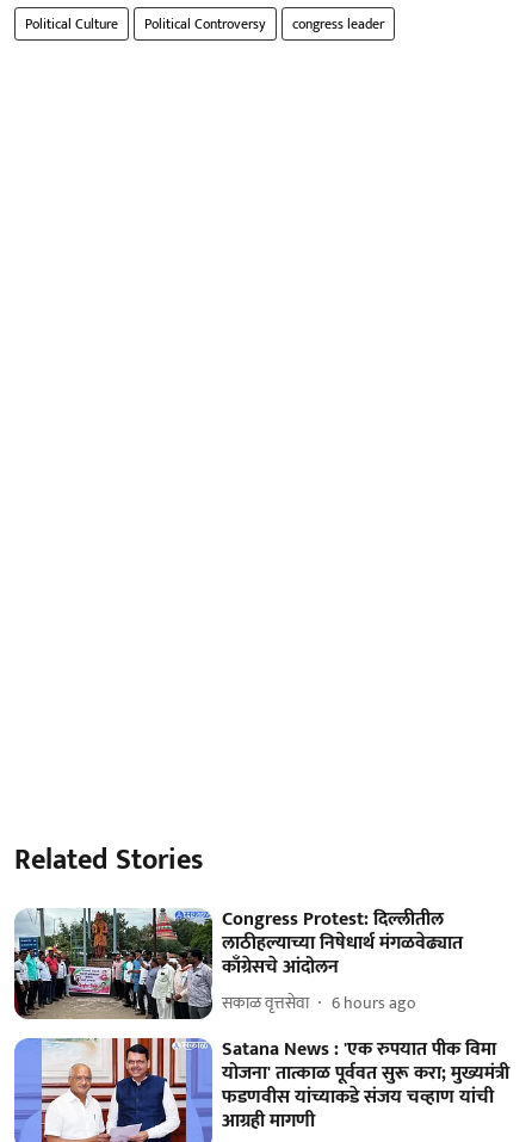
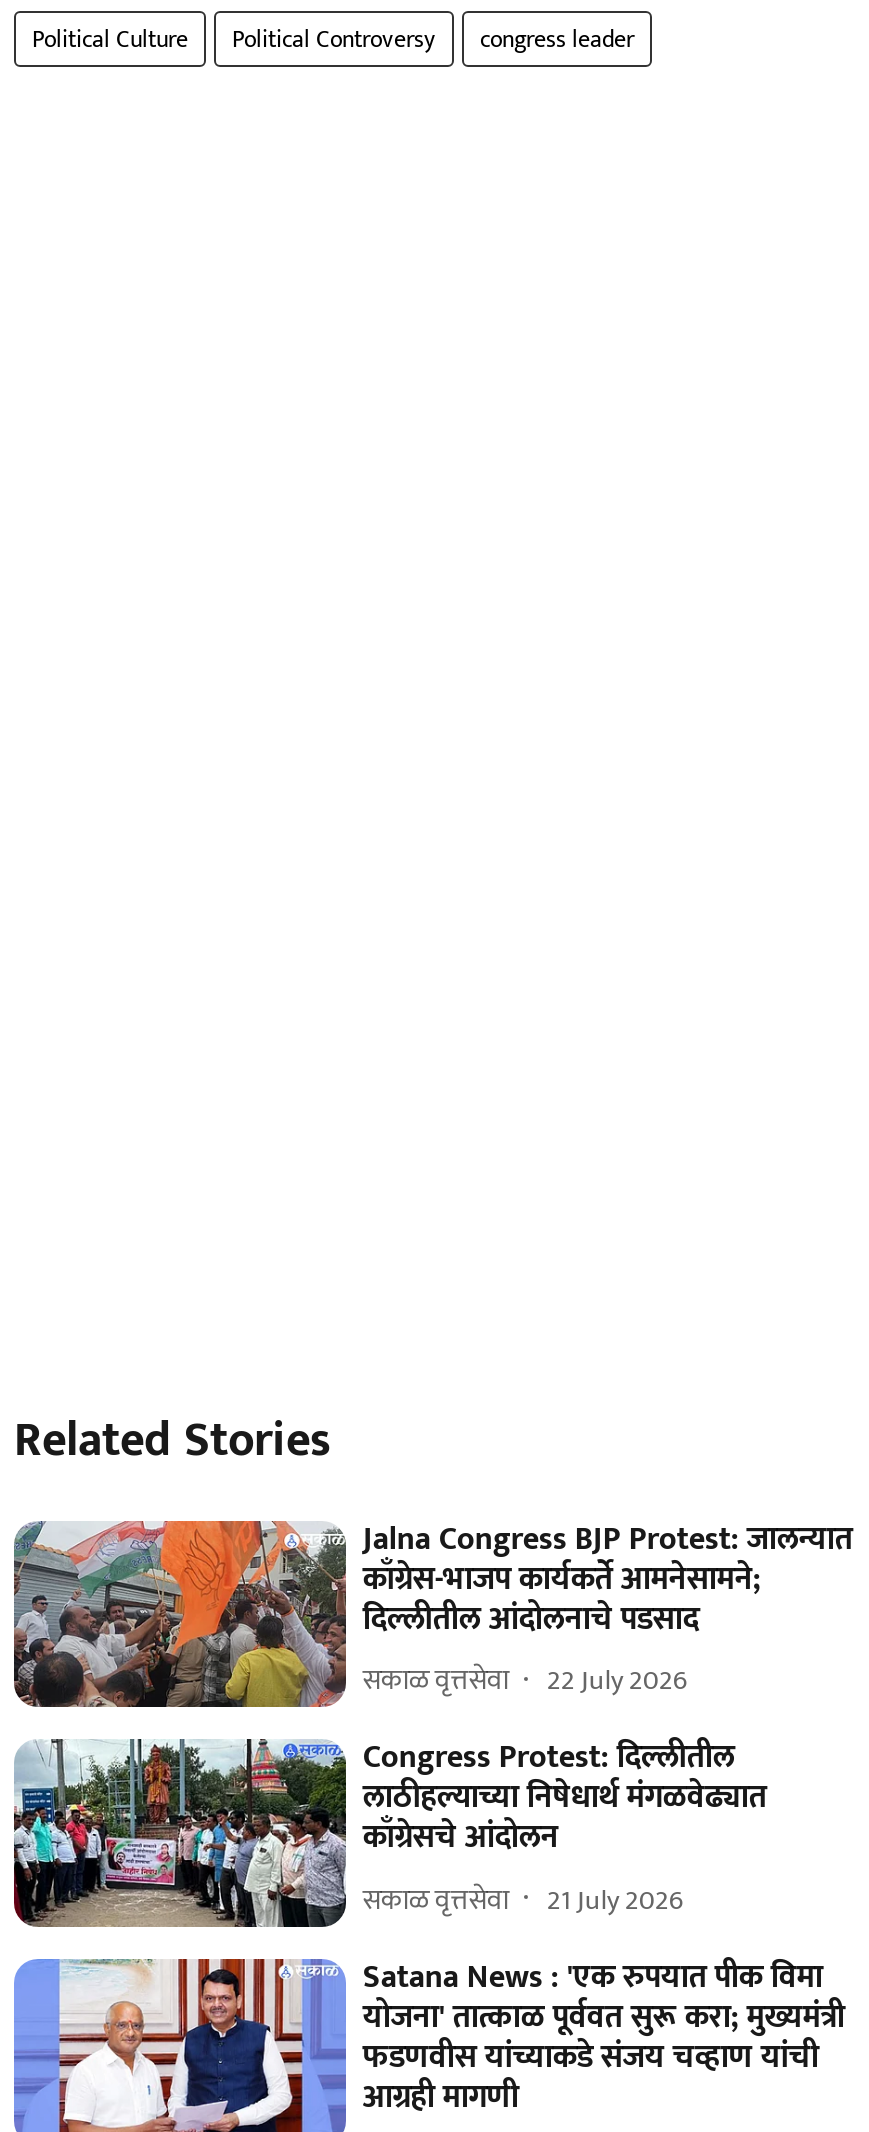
none -> [12,1512,853,1709] [image] | Jalna Congress BJP Protest: जालन्यात | काँग्रेस-भाजप कार्यकर्ते आमनेसामने; | दिल्लीतील आंदोलनाचे पडसाद | सकाळ वृत्तसेवा | 22 July 2026
[222,989,417,1017] सकाळ वृत्तसेवा 6 hours ago -> [363,1876,683,1922] सकाळ वृत्तसेवा 21 July 2026

